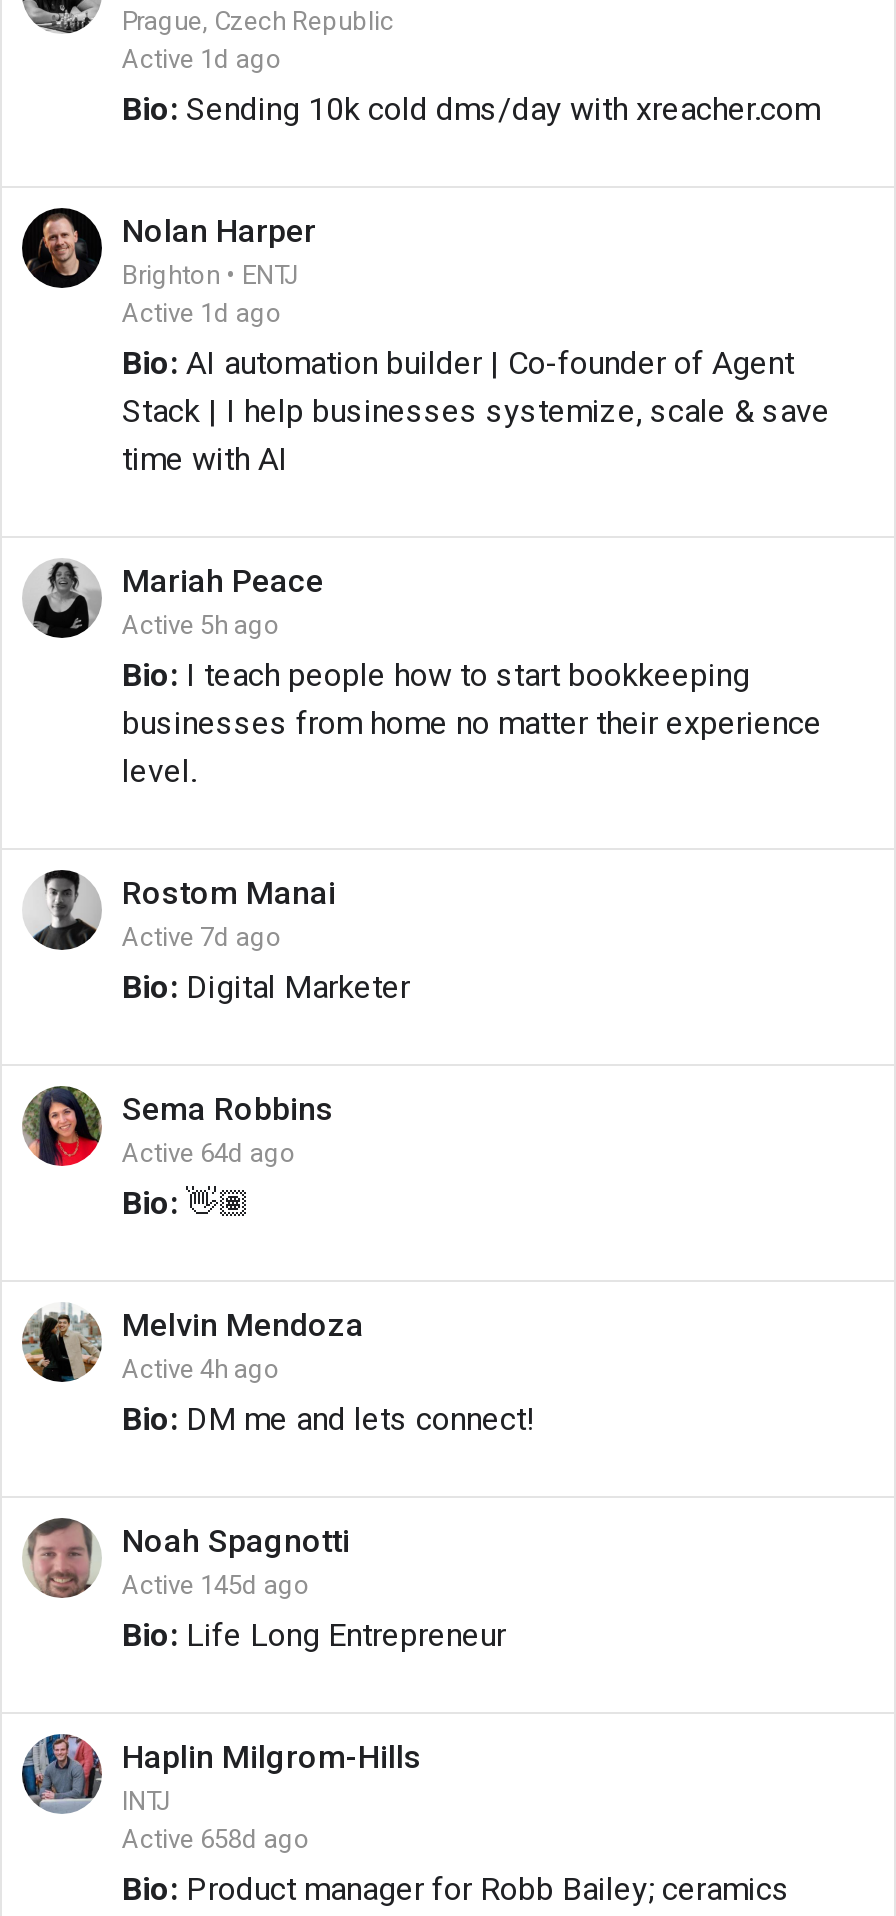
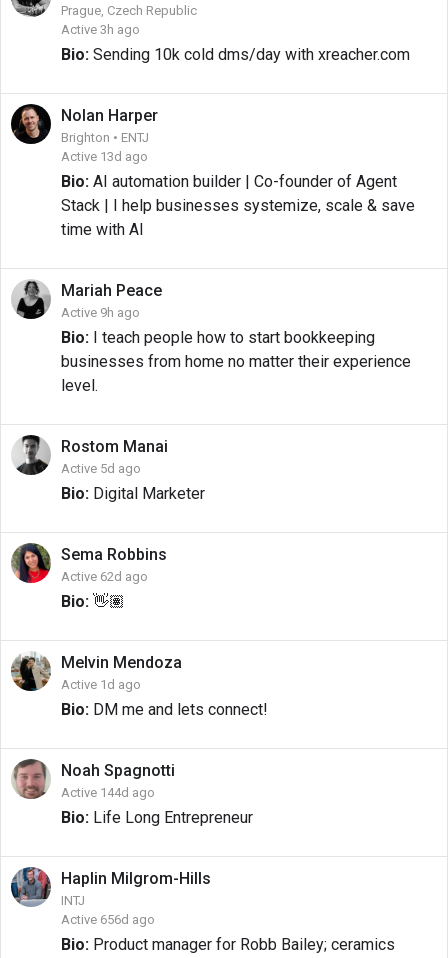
[122,44,282,74] Active 1d ago -> [61,22,140,37] Active 3h ago
[122,298,282,328] Active 1d ago -> [61,149,148,164] Active 13d ago
[122,610,280,640] Active 5h ago -> [61,305,140,320] Active 9h ago
[122,922,282,952] Active 7d ago -> [61,461,141,476] Active 5d ago
[122,1138,296,1168] Active 64d ago -> [61,569,148,584] Active 62d ago
[122,1354,280,1384] Active 4h ago -> [61,677,141,692] Active 1d ago
[122,1570,310,1600] Active 145d ago -> [61,785,155,800] Active 144d ago
[122,1824,310,1854] Active 658d ago -> [61,912,155,927] Active 656d ago

